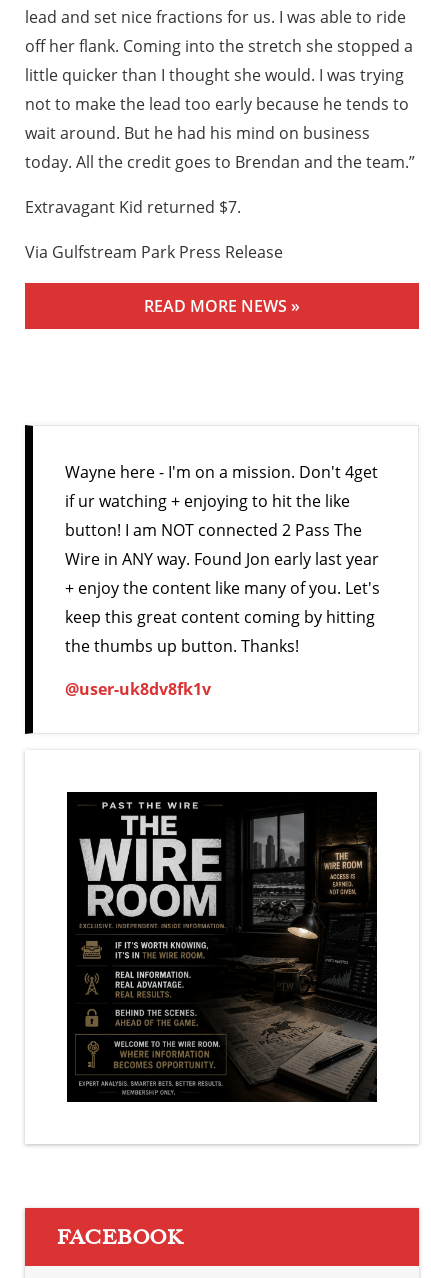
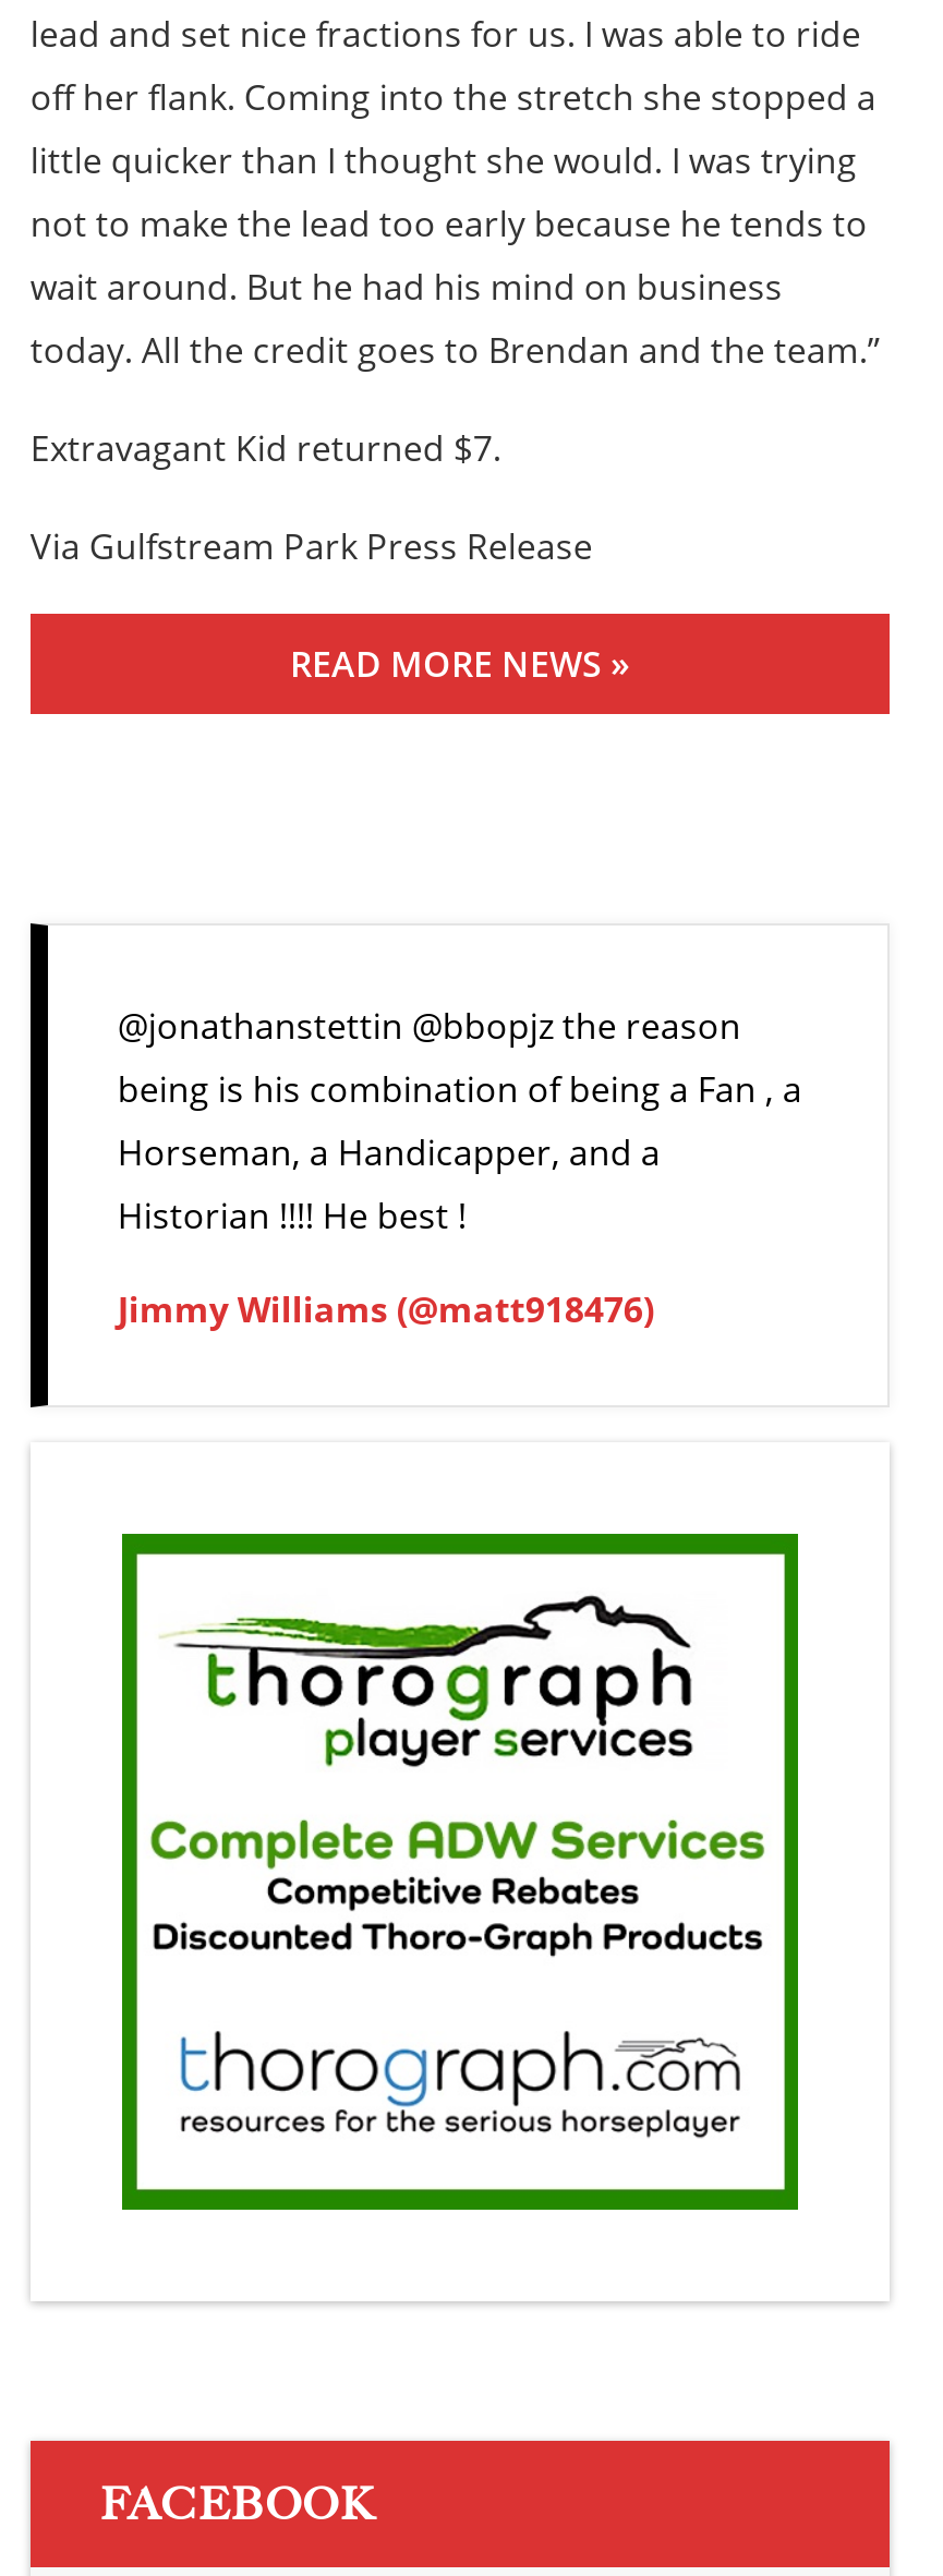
[65,461,380,657] Wayne here - I'm on a mission. Don't 4get | if ur watching + enjoying to hit the like | button! I am NOT connected 2 Pass The | Wire in ANY way. Found Jon early last year | + enjoy the content like many of you. Let's | keep this great content coming by hitting | the thumbs up button. Thanks! -> [118,1002,802,1239] @jonathanstettin @bbopjz the reason | being is his combination of being a Fan , a | Horseman, a Handicapper, and a | Historian !!!! He best !
[65,678,211,700] @user-uk8dv8fk1v -> [118,1285,654,1333] Jimmy Williams (@matt918476)
[66,791,378,1103] [image] -> [120,1532,800,2212] [image]

